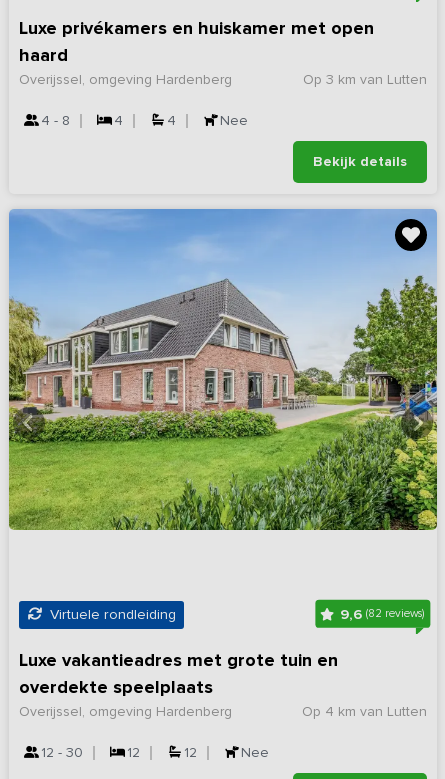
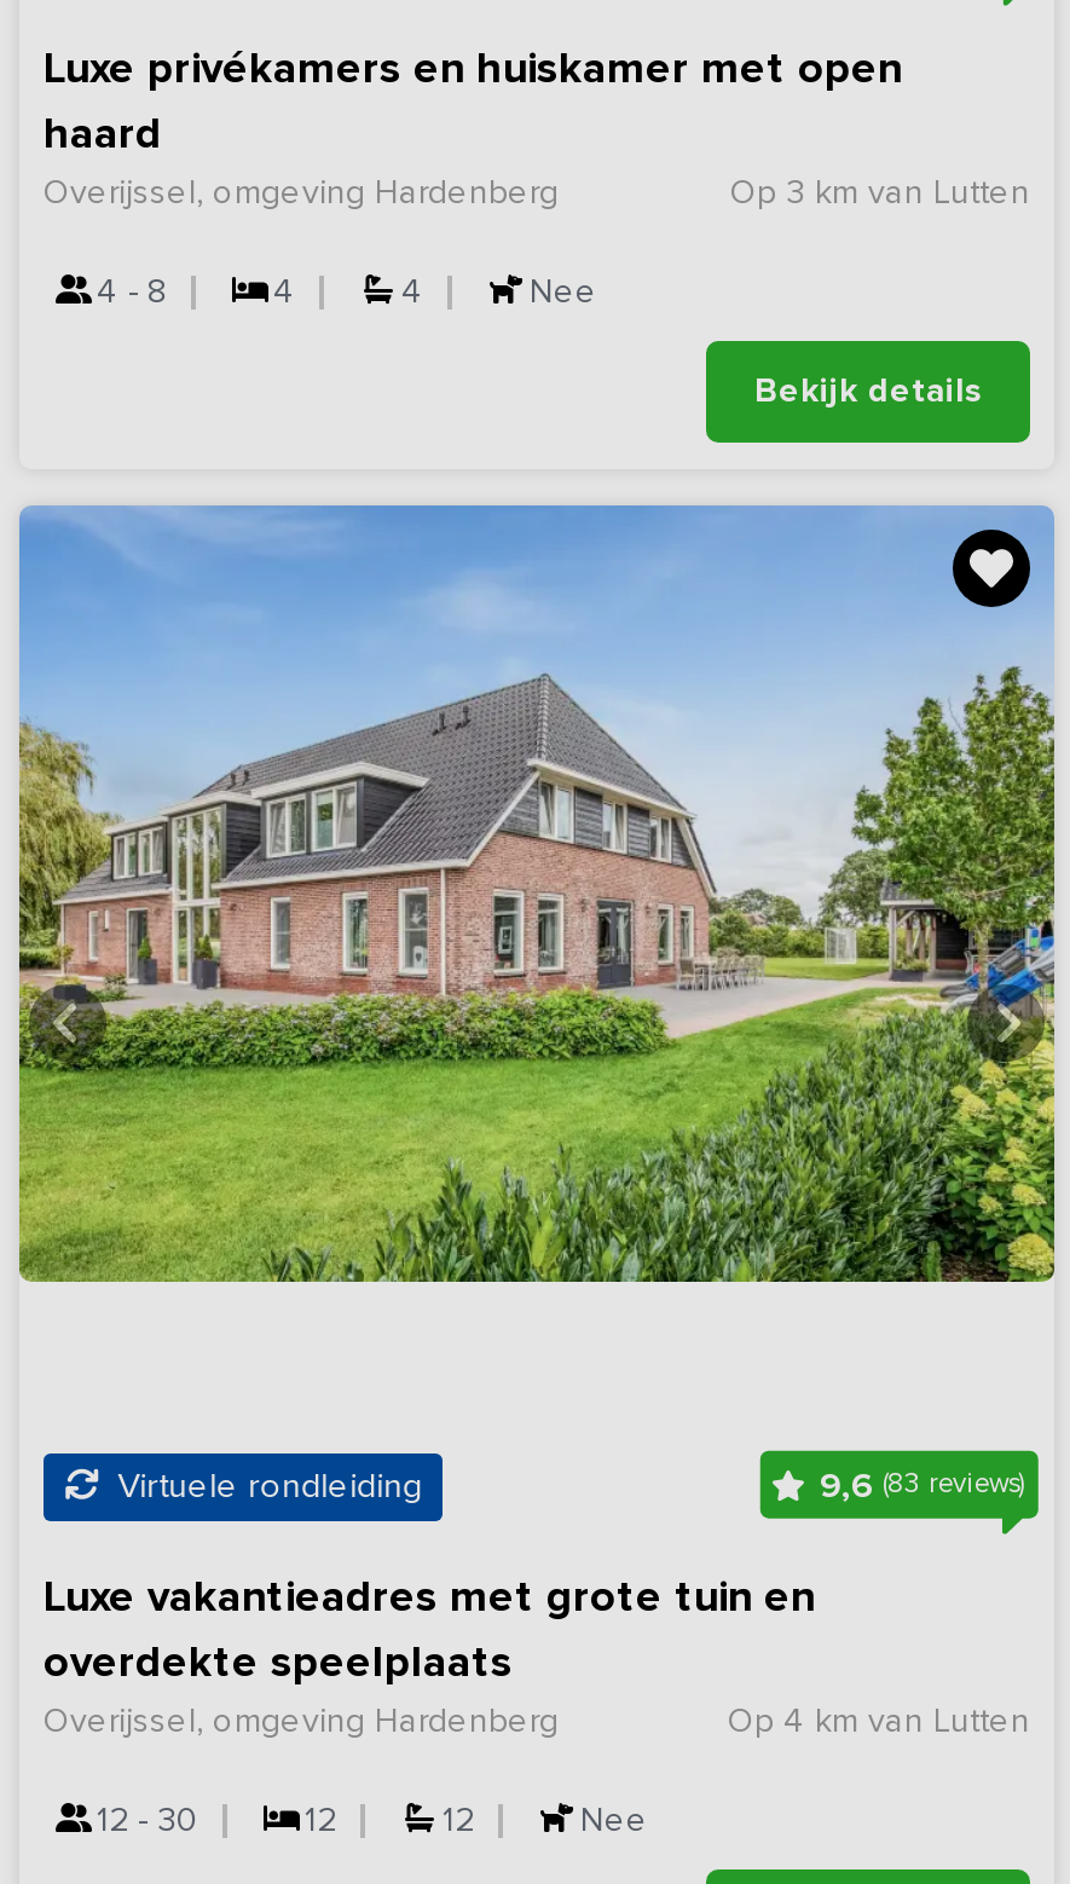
[340,605,424,622] 9,6 (82 reviews) -> [820,1464,1023,1506] 9,6 (83 reviews)

